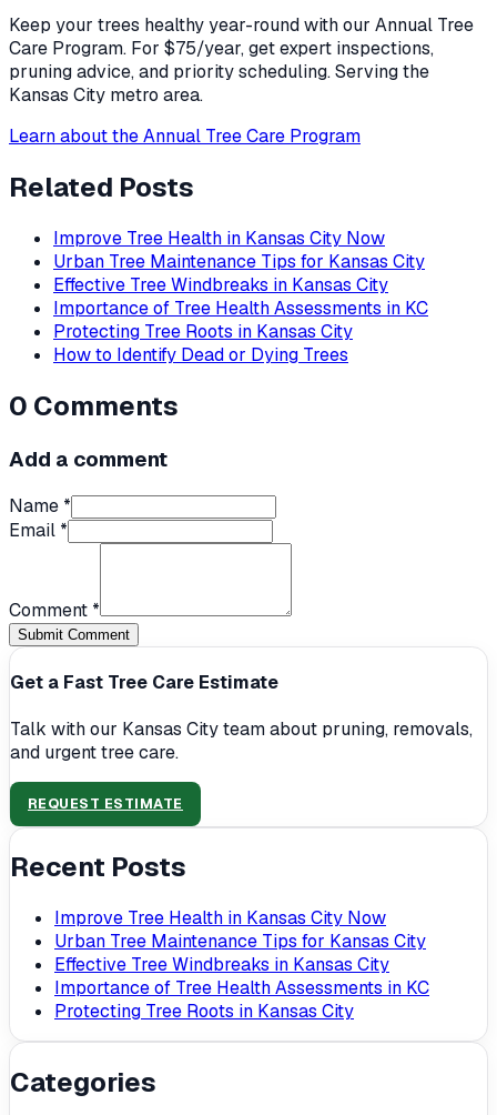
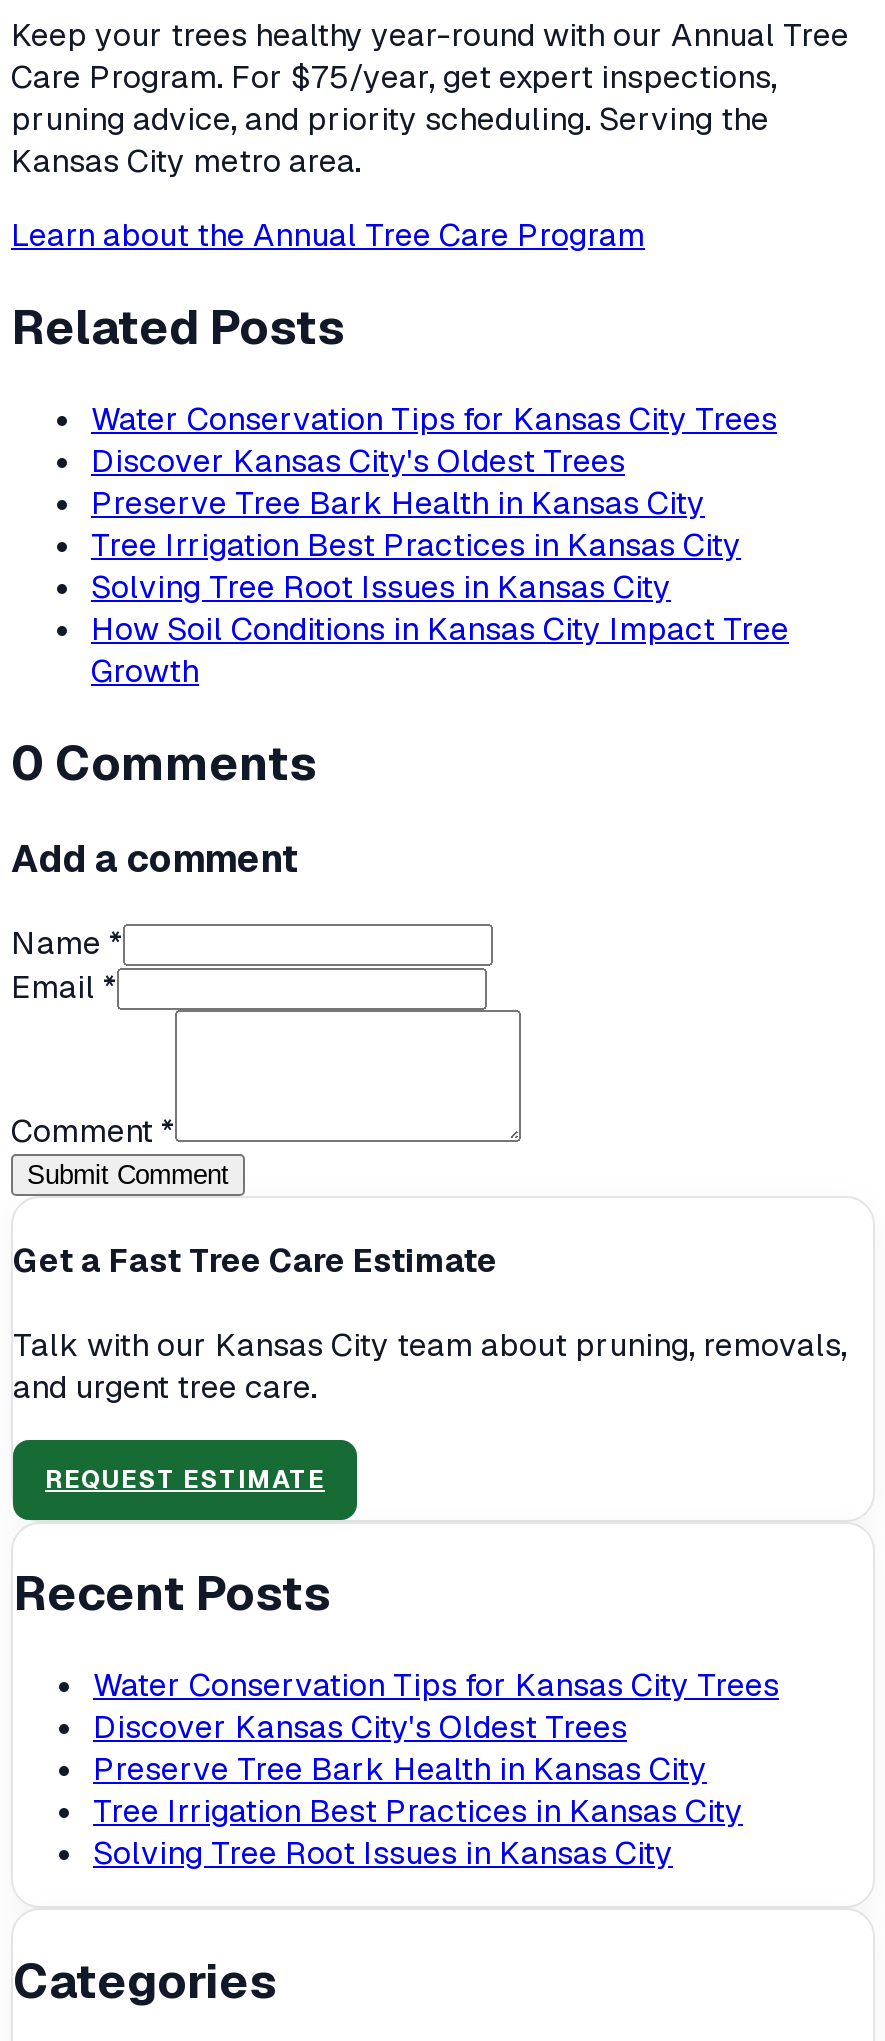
[53,227,428,367] Improve Tree Health in Kansas City Now | Urban Tree Maintenance Tips for Kansas City | Effective Tree Windbreaks in Kansas City | Importance of Tree Health Assessments in KC | Protecting Tree Roots in Kansas City | How to Identify Dead or Dying Trees -> [91,398,789,692] Water Conservation Tips for Kansas City Trees | Discover Kansas City's Oldest Trees | Preserve Tree Bark Health in Kansas City | Tree Irrigation Best Practices in Kansas City | Solving Tree Root Issues in Kansas City | How Soil Conditions in Kansas City Impact Tree | Growth
[54,907,429,1023] Improve Tree Health in Kansas City Now | Urban Tree Maintenance Tips for Kansas City | Effective Tree Windbreaks in Kansas City | Importance of Tree Health Assessments in KC | Protecting Tree Roots in Kansas City -> [93,1665,779,1875] Water Conservation Tips for Kansas City Trees | Discover Kansas City's Oldest Trees | Preserve Tree Bark Health in Kansas City | Tree Irrigation Best Practices in Kansas City | Solving Tree Root Issues in Kansas City

